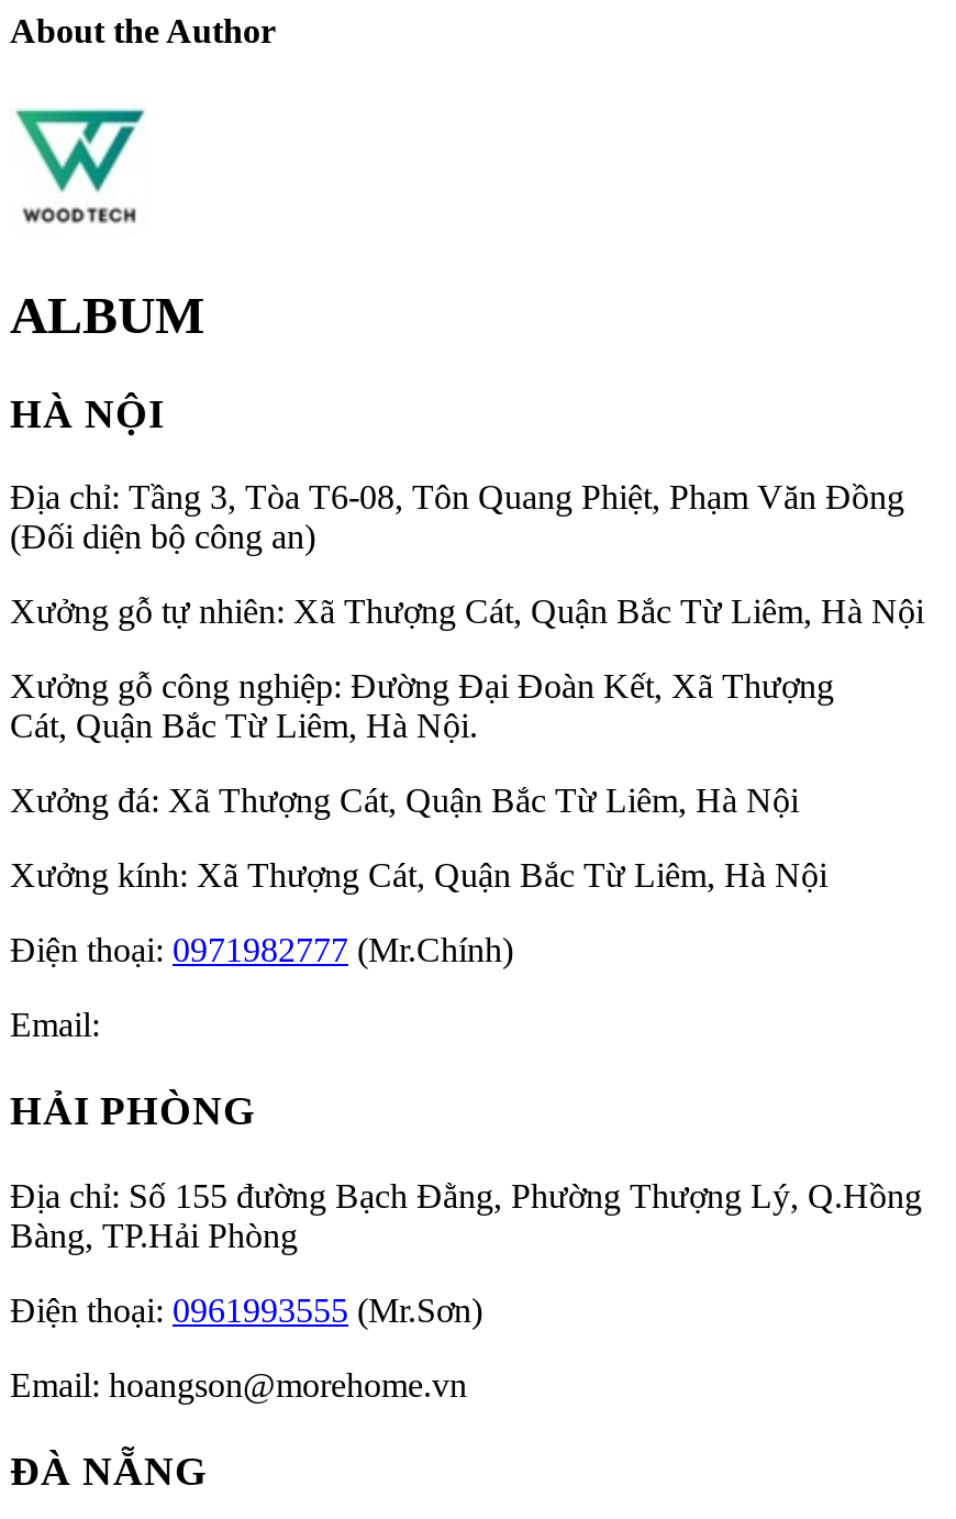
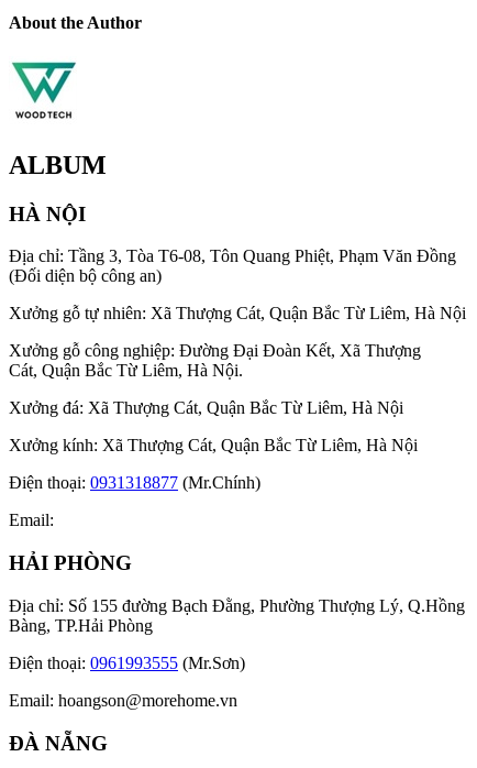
[10,932,513,969] Điện thoại: 0971982777 (Mr.Chính) -> [9,474,260,492] Điện thoại: 0931318877 (Mr.Chính)

